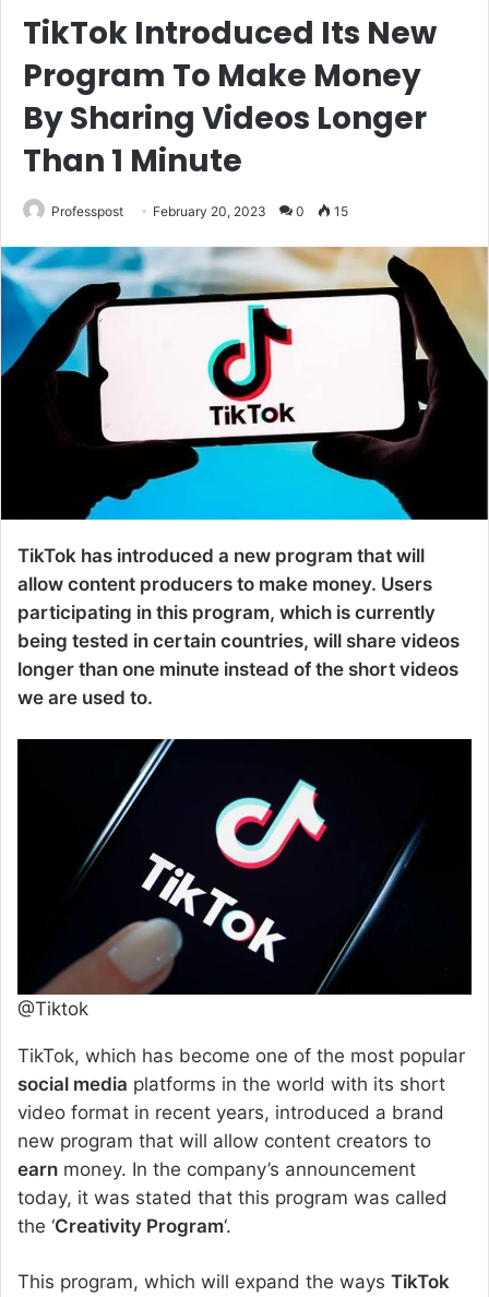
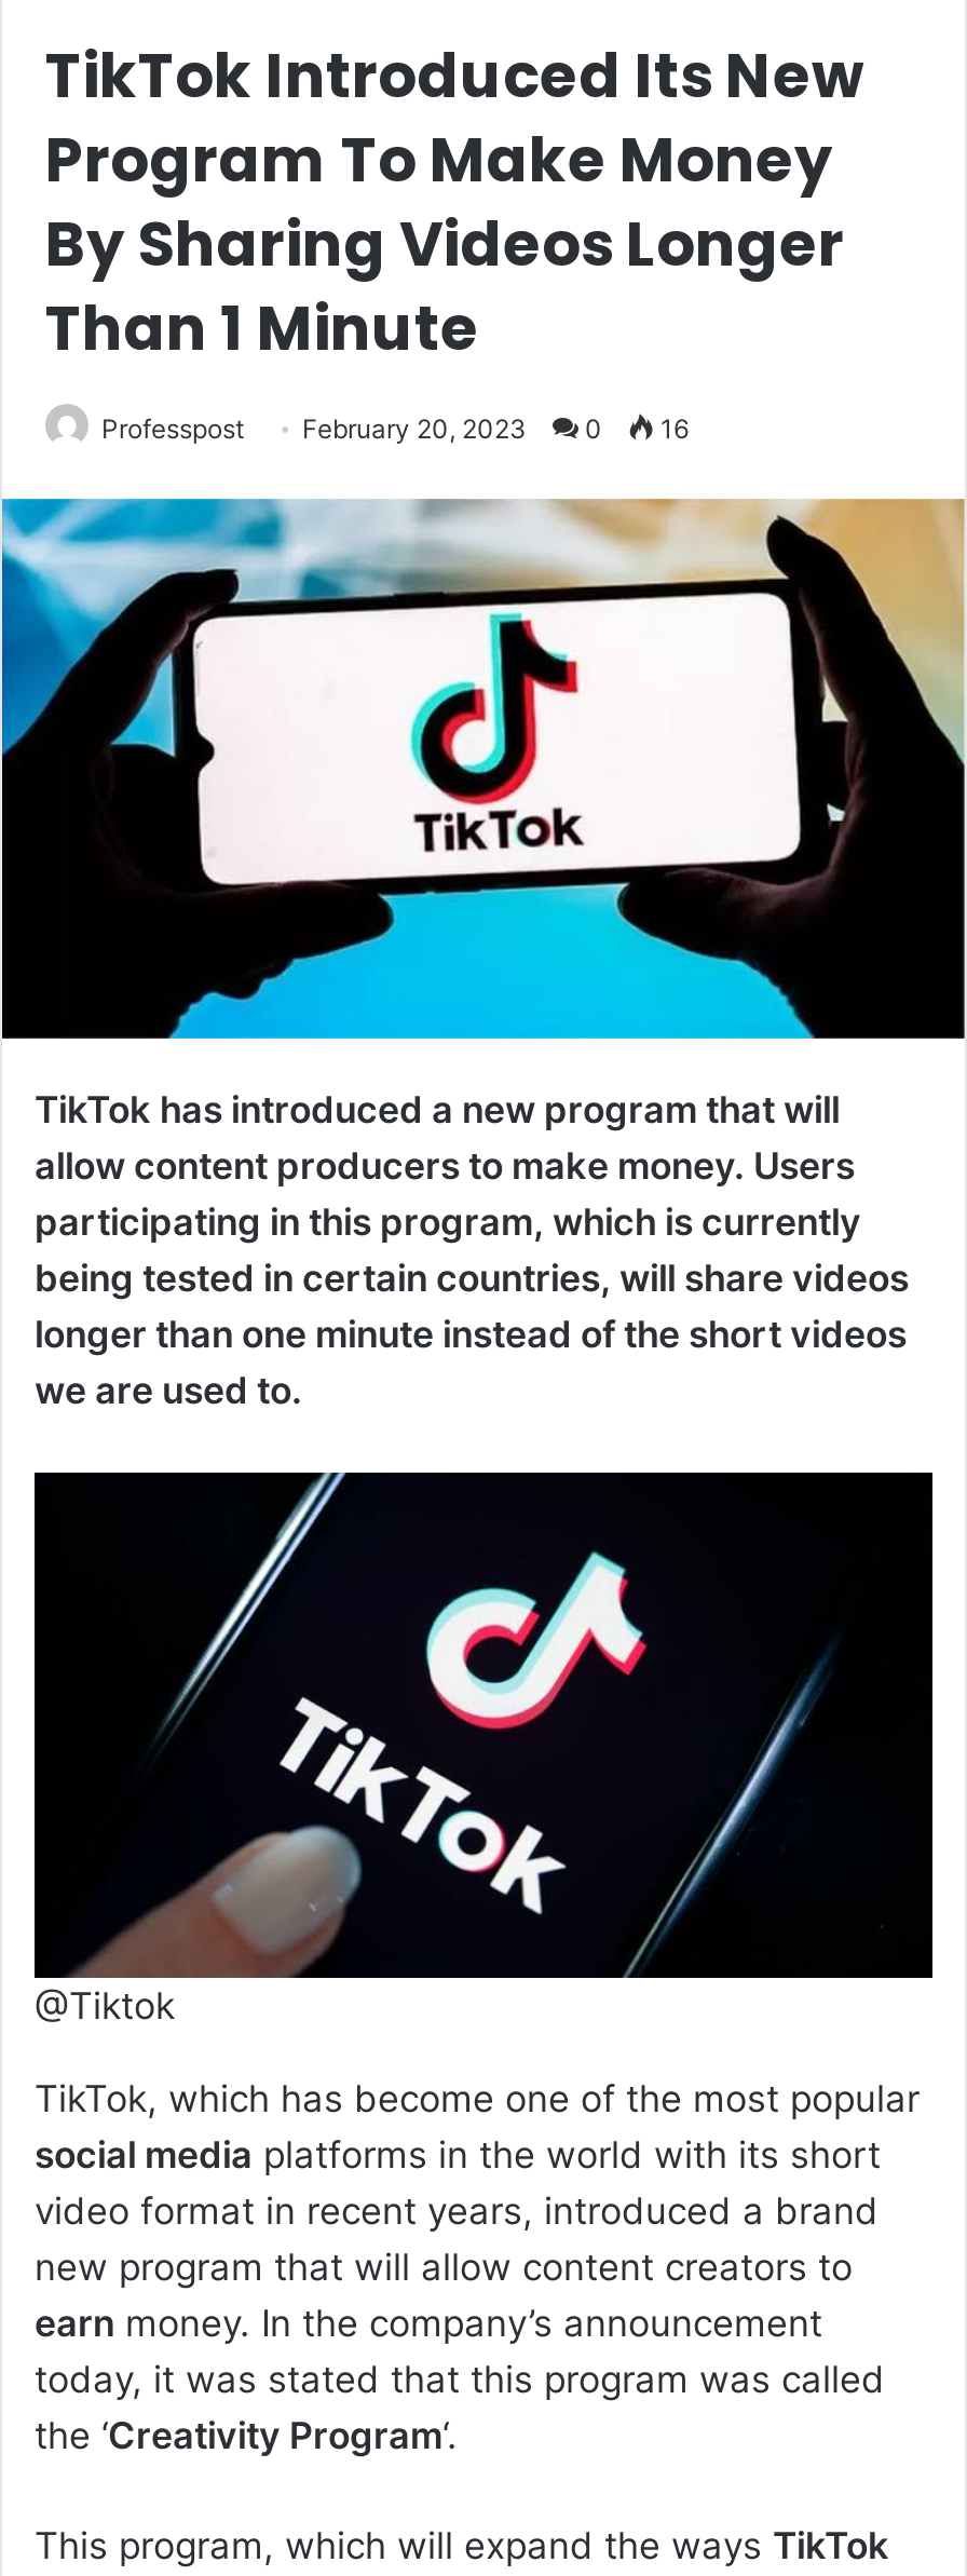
[51,203,348,219] Professpost February 20, 2023 0 15 -> [101,412,689,445] Professpost February 20, 2023 0 16

